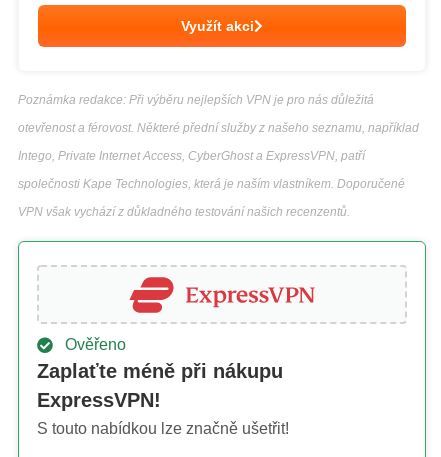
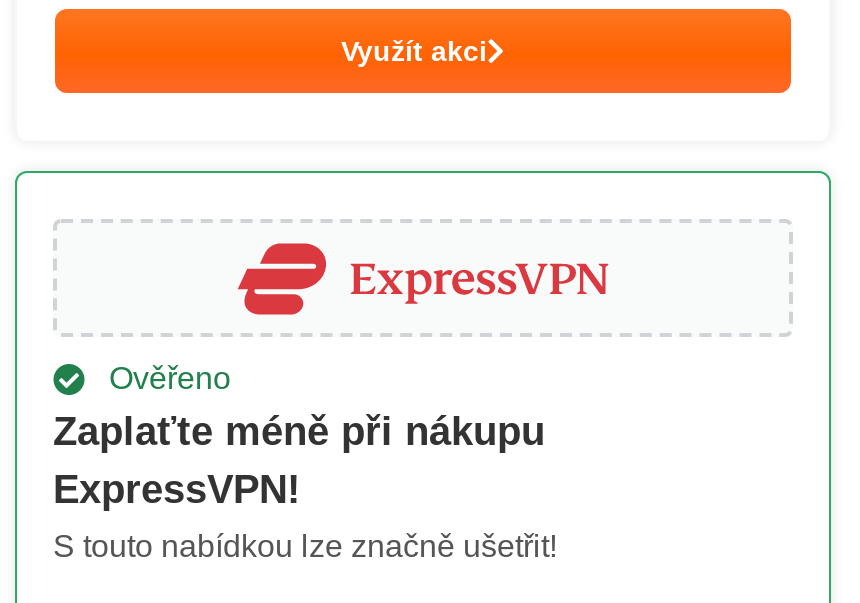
[18,93,419,219] Poznámka redakce: Při výběru nejlepších VPN je pro nás důležitá | otevřenost a férovost. Některé přední služby z našeho seznamu, například | Intego, Private Internet Access, CyberGhost a ExpressVPN, patří | společnosti Kape Technologies, která je naším vlastníkem. Doporučené | VPN však vychází z důkladného testování našich recenzentů. -> none

